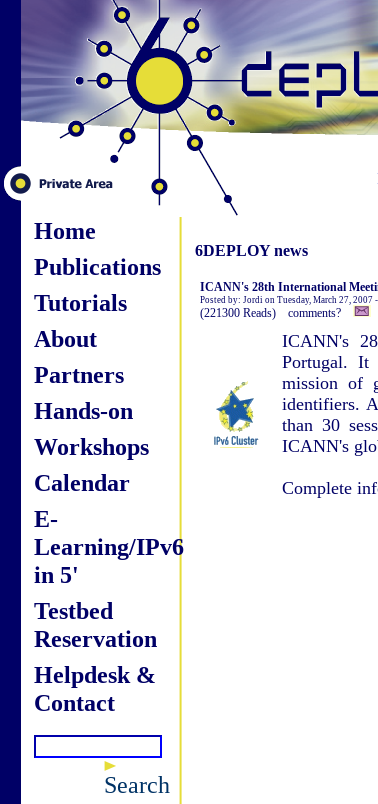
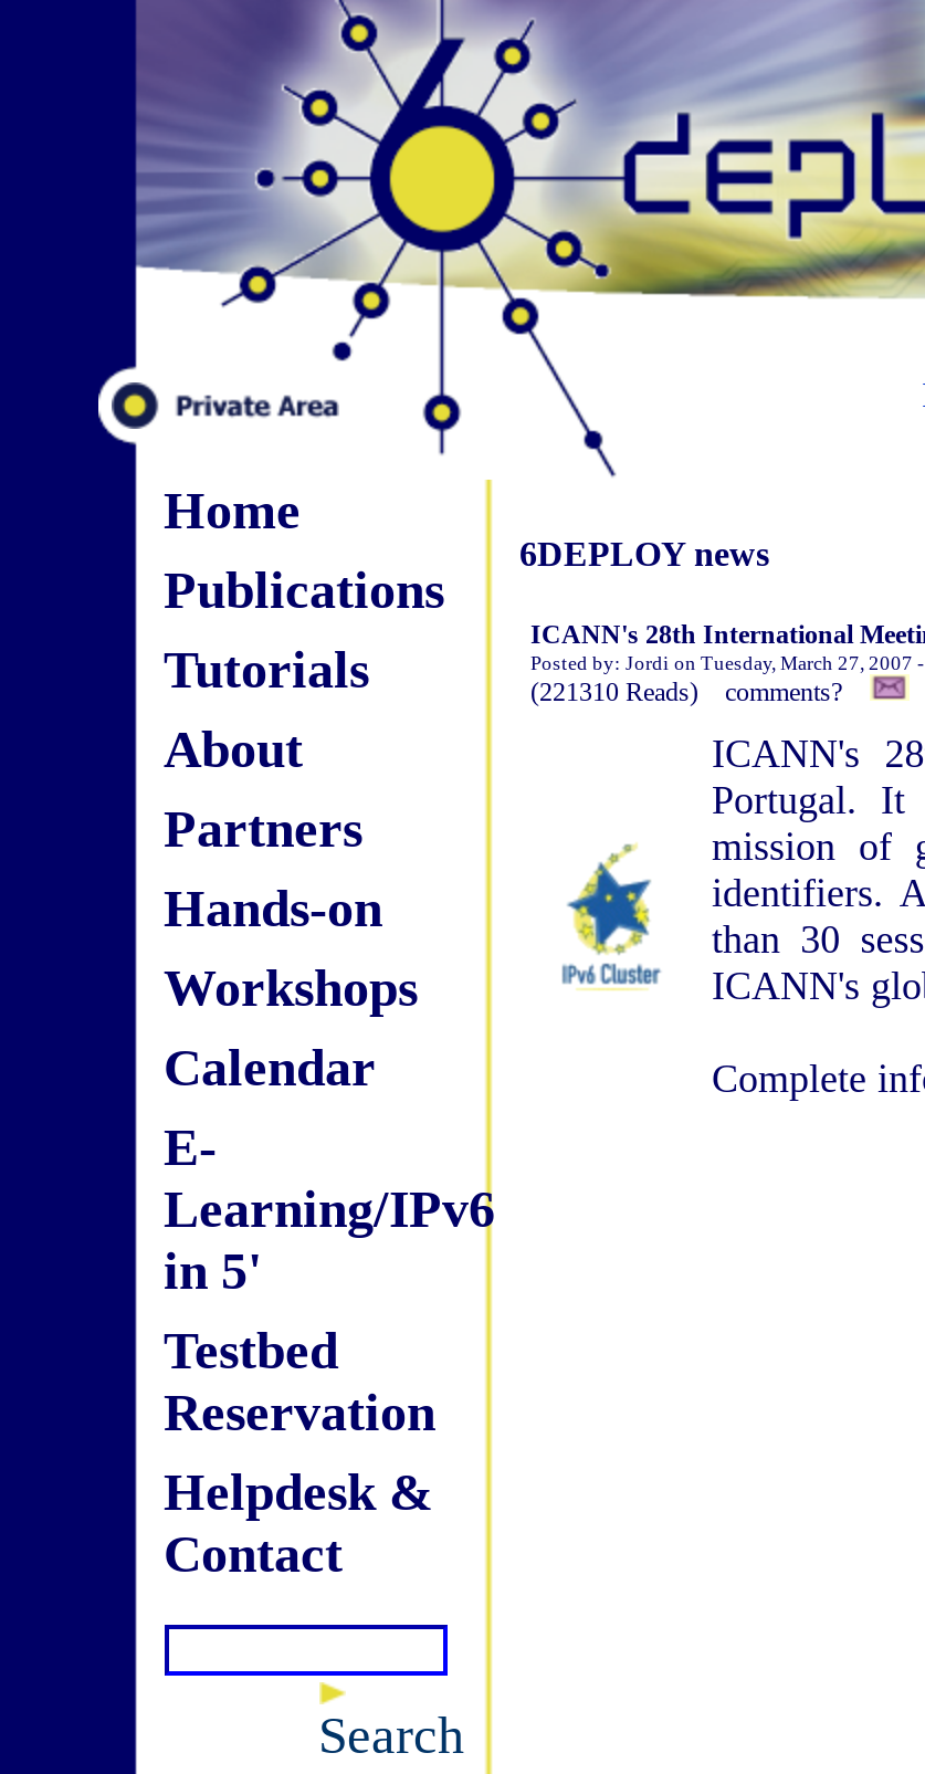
[199,306,352,320] (221300 Reads) comments? -> [530,676,869,707] (221310 Reads) comments?

